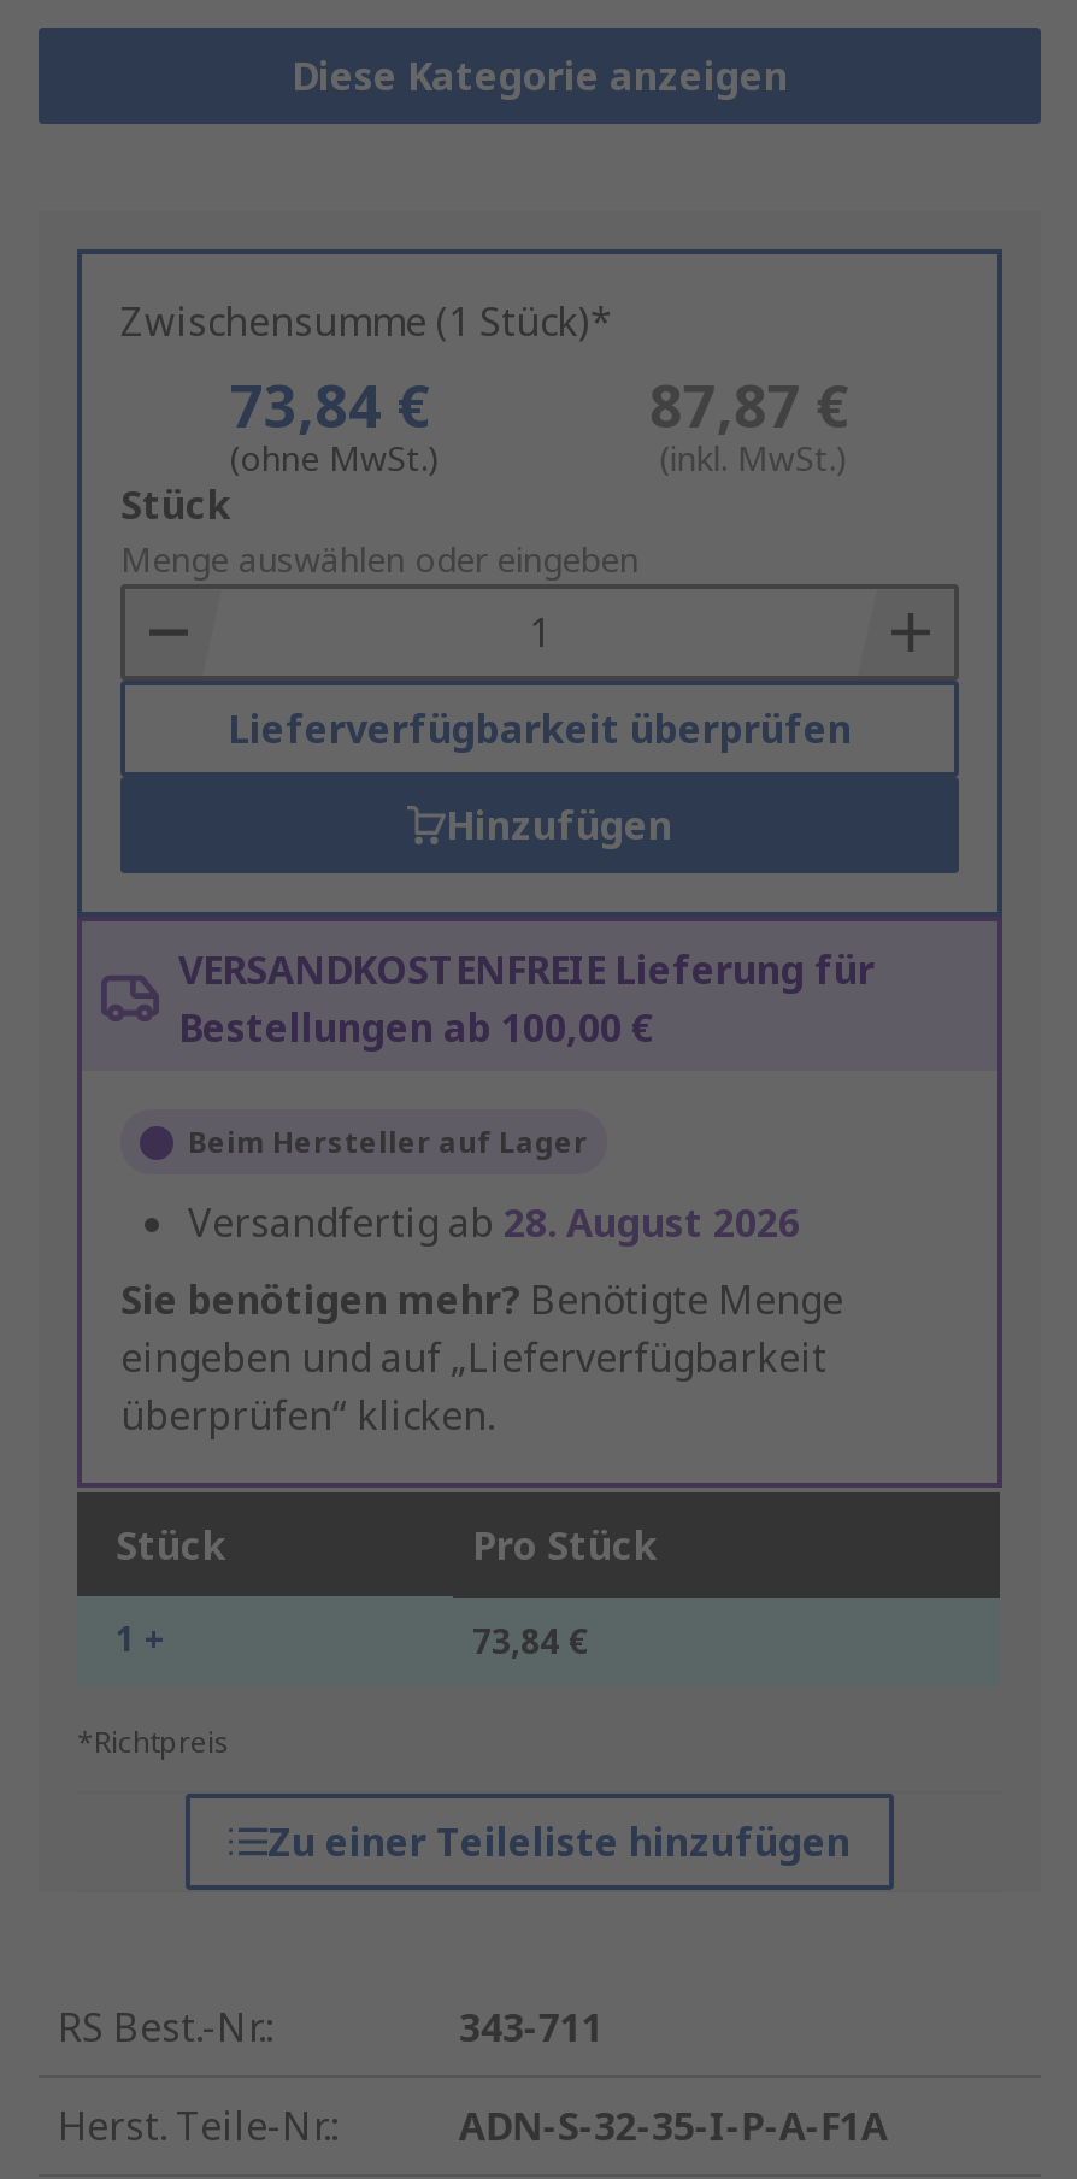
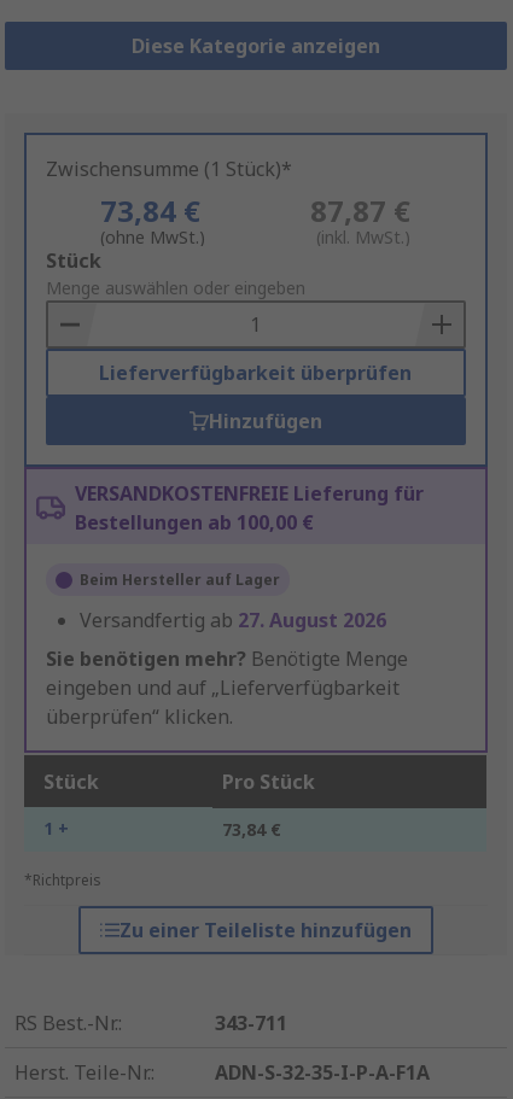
[188,1197,800,1250] Versandfertig ab 28. August 2026 -> [80,607,386,634] Versandfertig ab 27. August 2026

